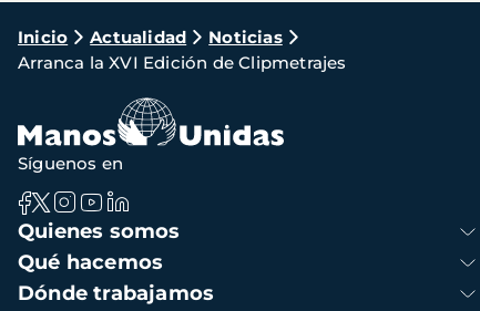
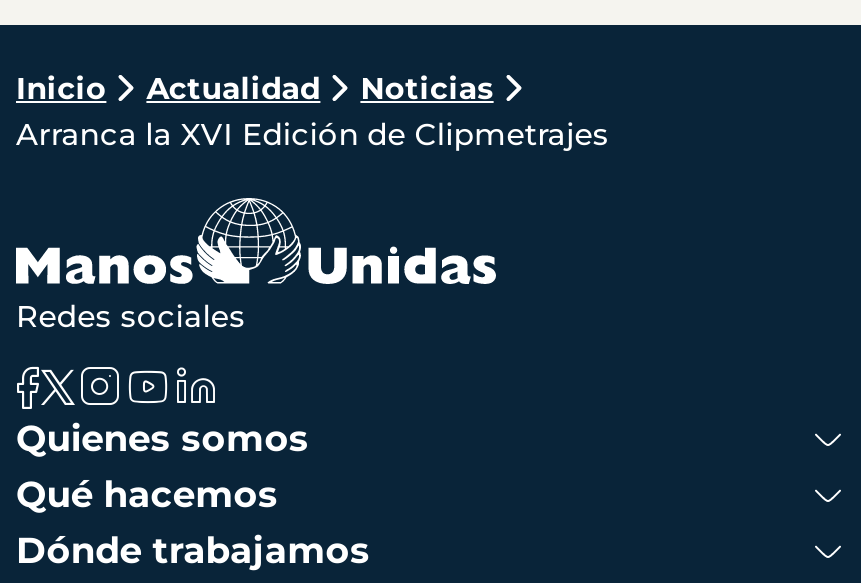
[18,153,123,174] Síguenos en -> [16,297,246,335] Redes sociales

